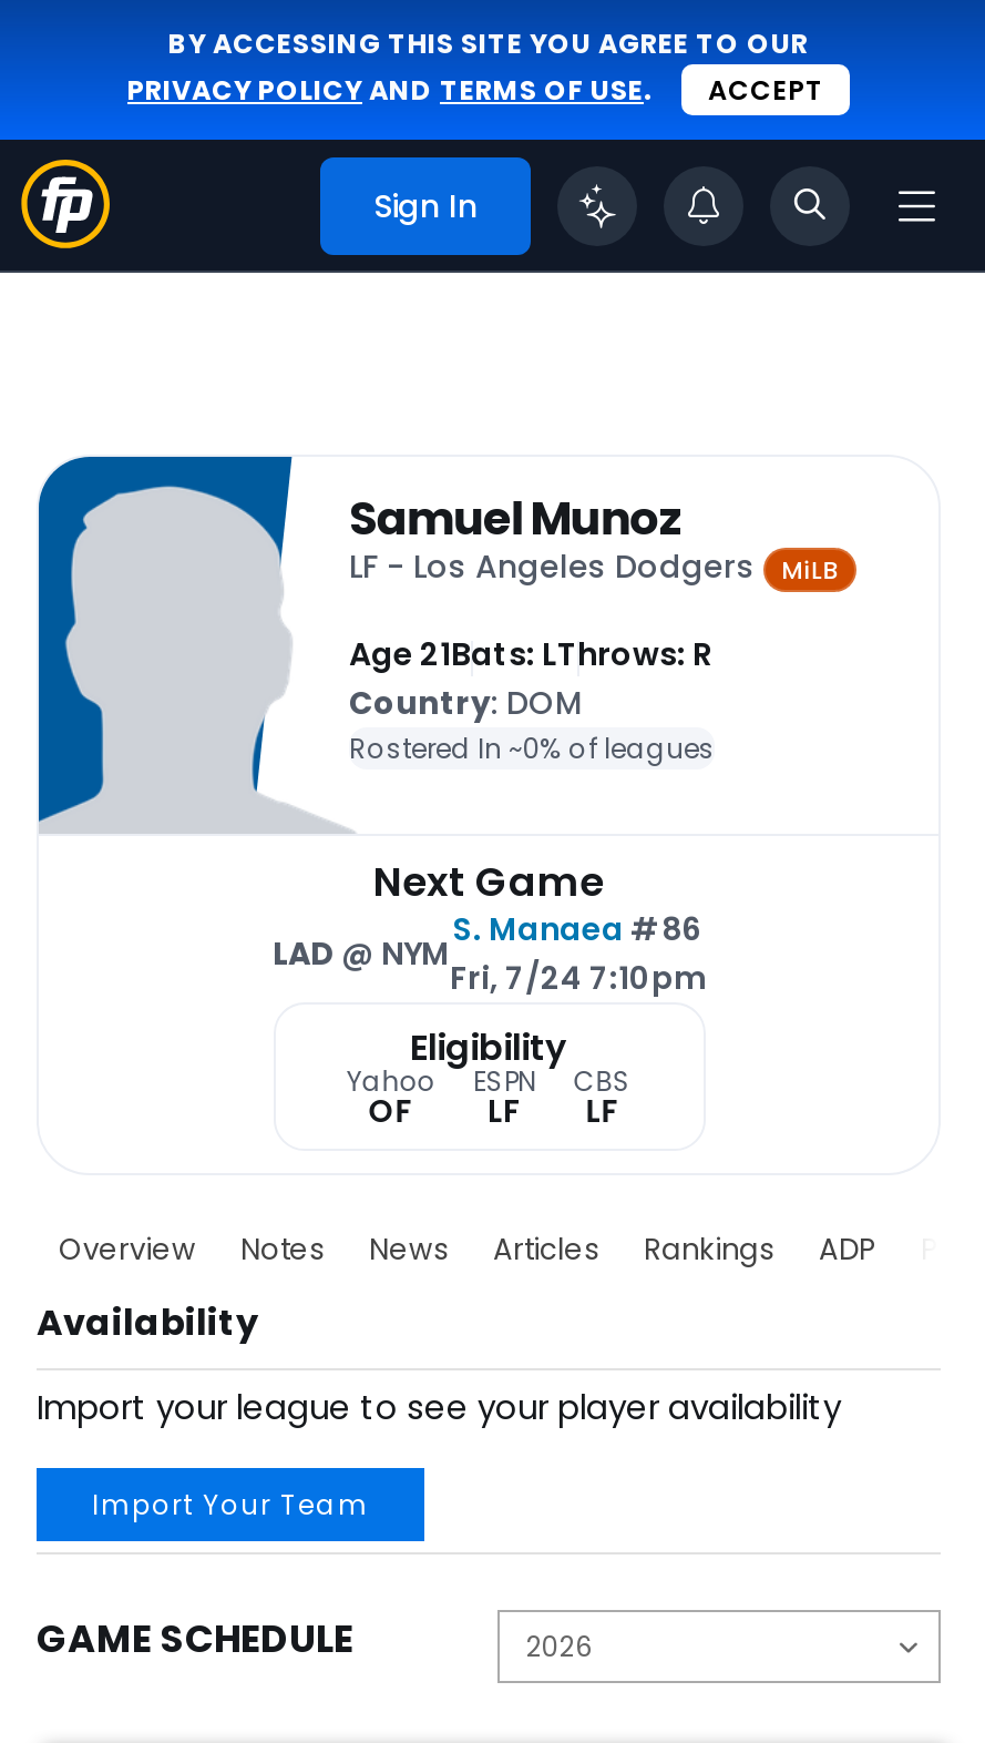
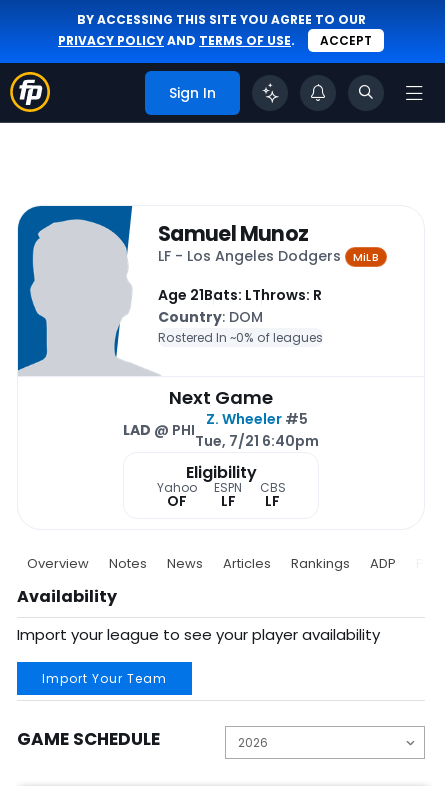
[450,908,705,1001] S. Manaea #86 | Fri, 7/24 7:10pm -> [195,409,319,451] Z. Wheeler #5 | Tue, 7/21 6:40pm
[273,932,450,977] LAD @ NYM -> [123,420,195,440] LAD @ PHI

